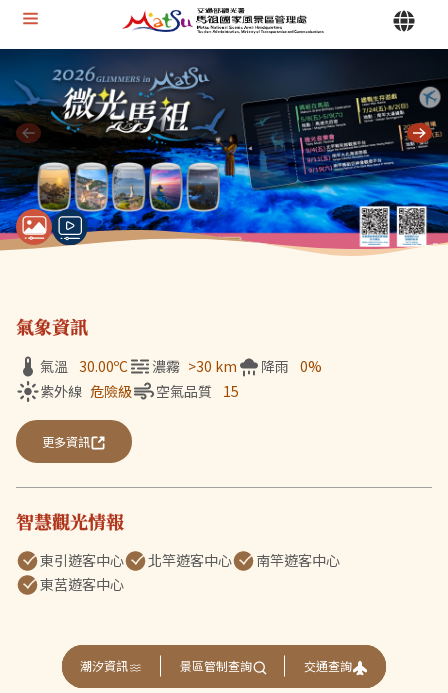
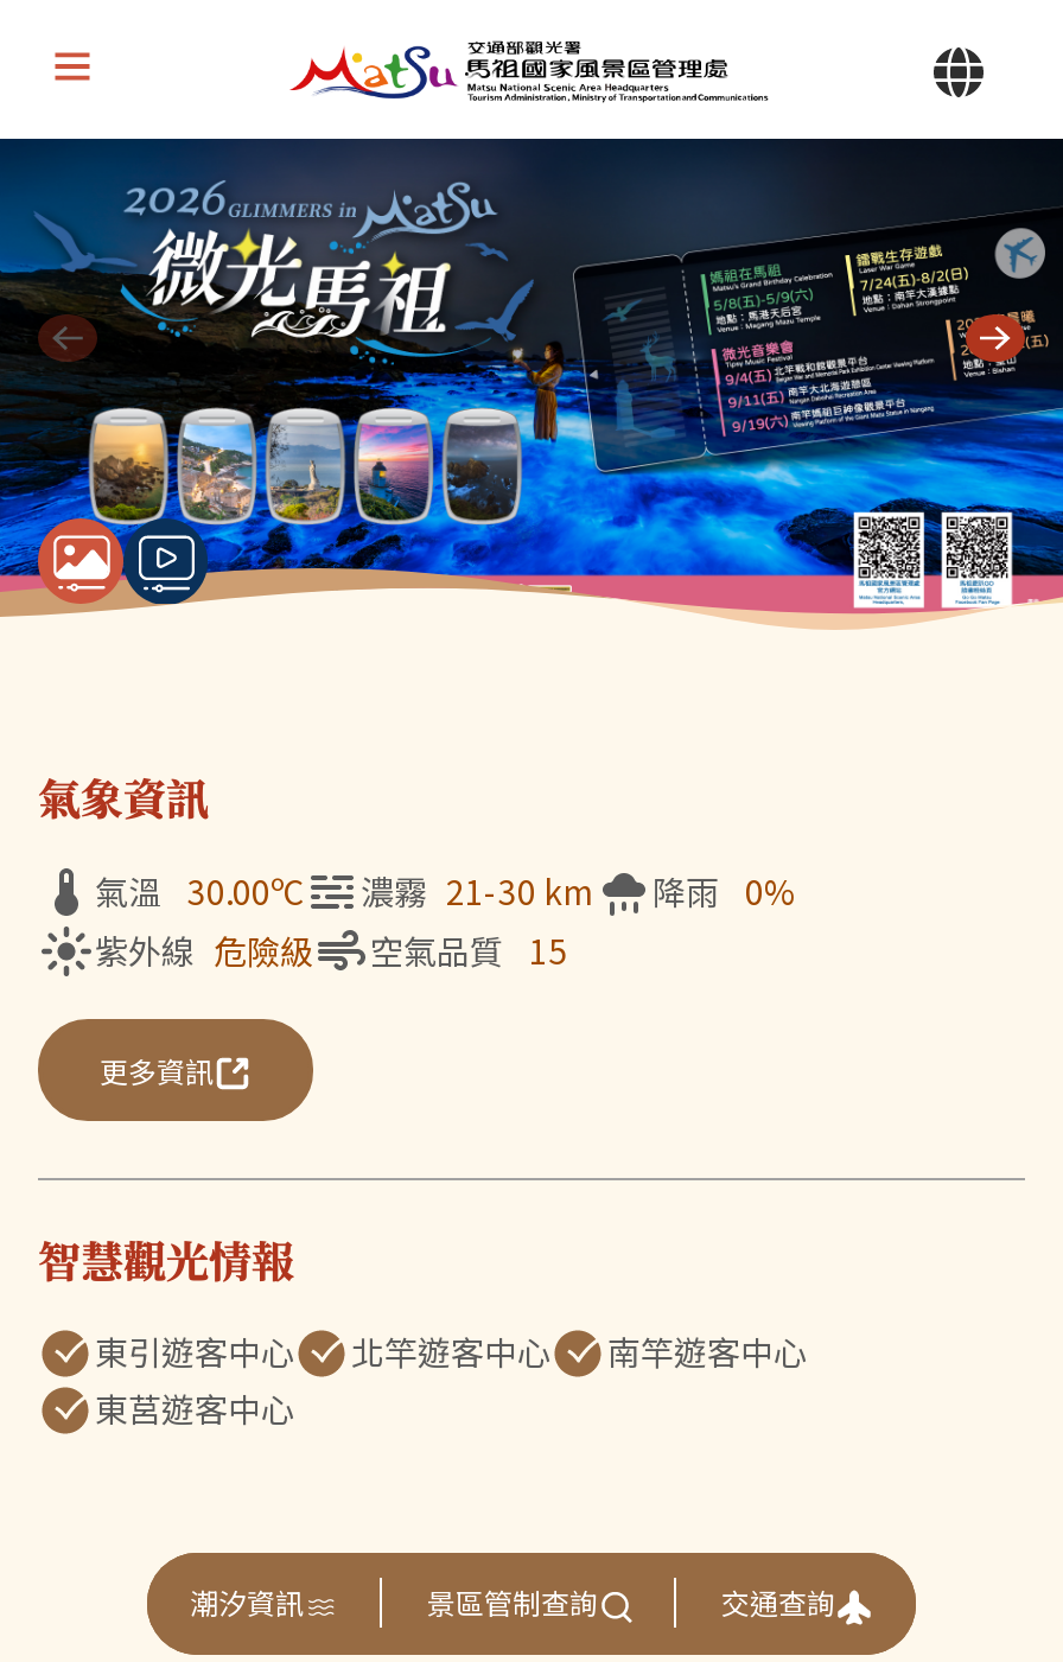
[40,356,322,376] 氣溫 30.00ºC 濃霧 >30 km 降雨 0% -> [95,868,797,915] 氣溫 30.00ºC 濃霧 21-30 km 降雨 0%

